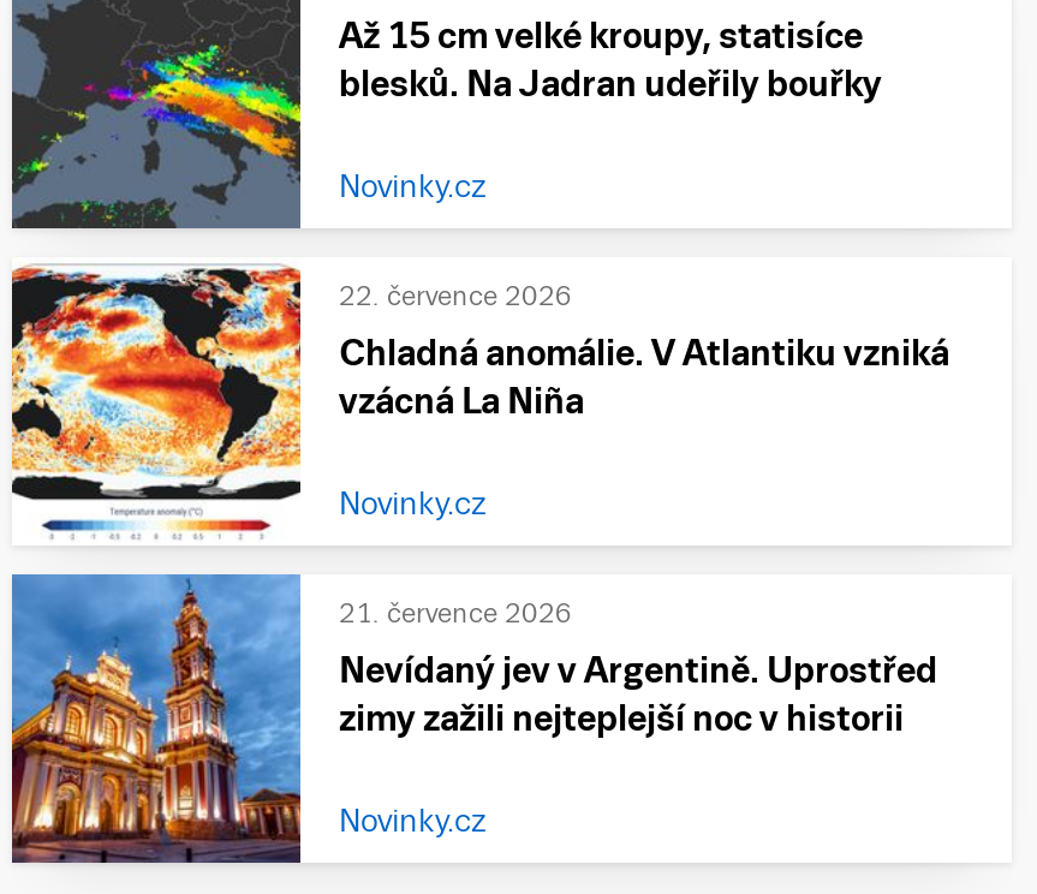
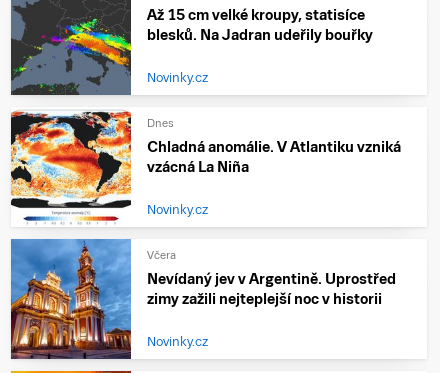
[339,281,572,310] 22. července 2026 -> [147,117,174,129] Dnes
[339,598,572,627] 21. července 2026 -> [147,249,176,261] Včera

